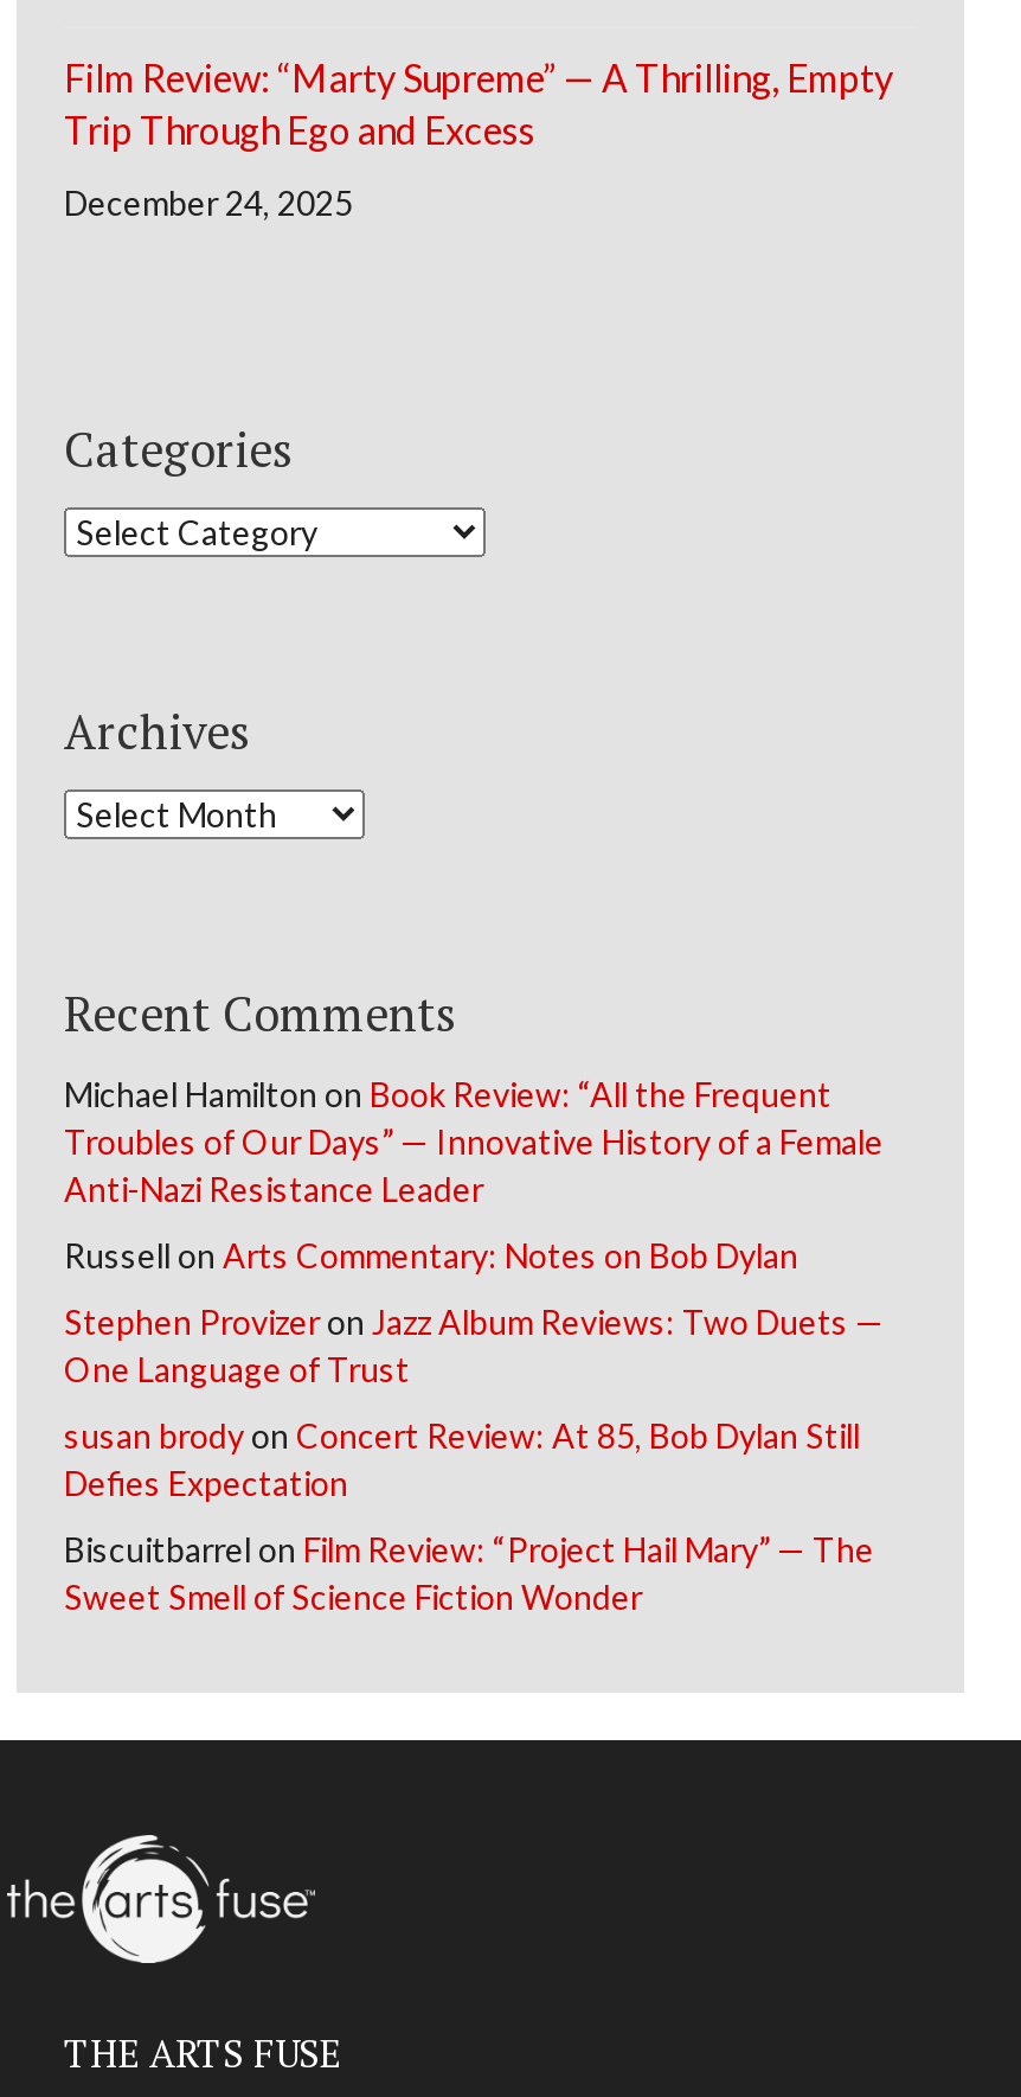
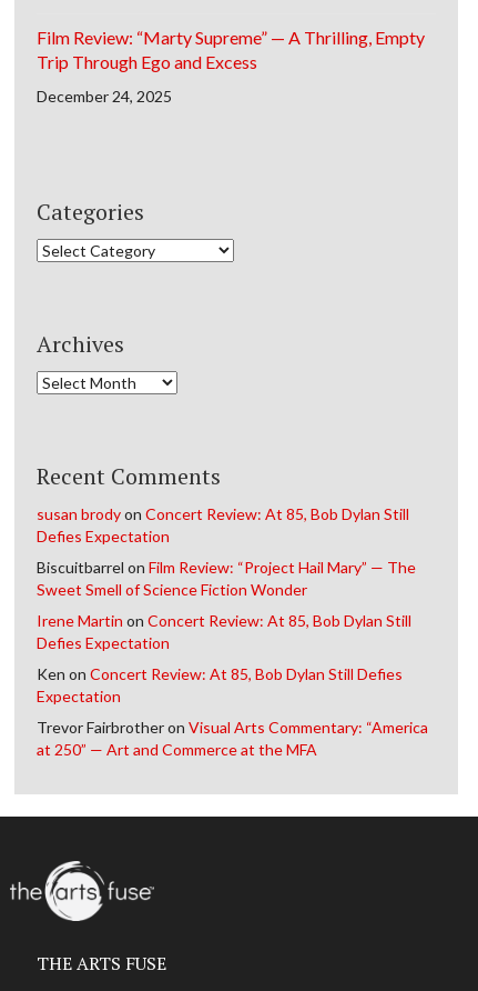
[64,1073,884,1388] Michael Hamilton on Book Review: “All the Frequent | Troubles of Our Days” — Innovative History of a Female | Anti-Nazi Resistance Leader | Russell on Arts Commentary: Notes on Bob Dylan | Stephen Provizer on Jazz Album Reviews: Two Duets — | One Language of Trust -> none
moved [64,1414,874,1616] -> [37,504,416,598]: susan brody on Concert Review: At 85, Bob Dylan Still | Defies Expectation | Biscuitbarrel on Film Review: “Project Hail Mary” — The | Sweet Smell of Science Fiction Wonder
none -> [37,611,428,758] Irene Martin on Concert Review: At 85, Bob Dylan Still | Defies Expectation | Ken on Concert Review: At 85, Bob Dylan Still Defies | Expectation | Trevor Fairbrother on Visual Arts Commentary: “America | at 250” — Art and Commerce at the MFA

